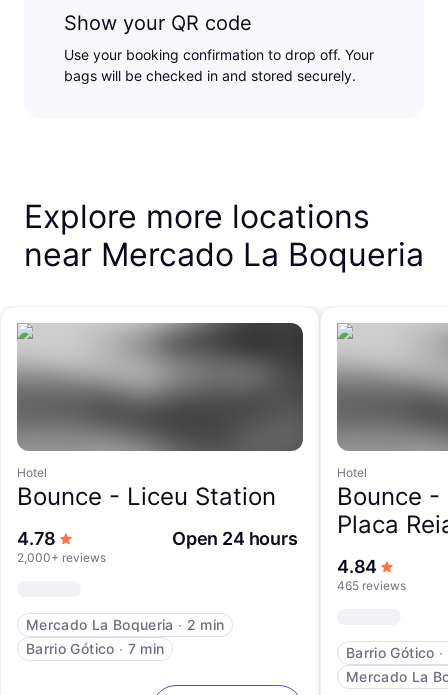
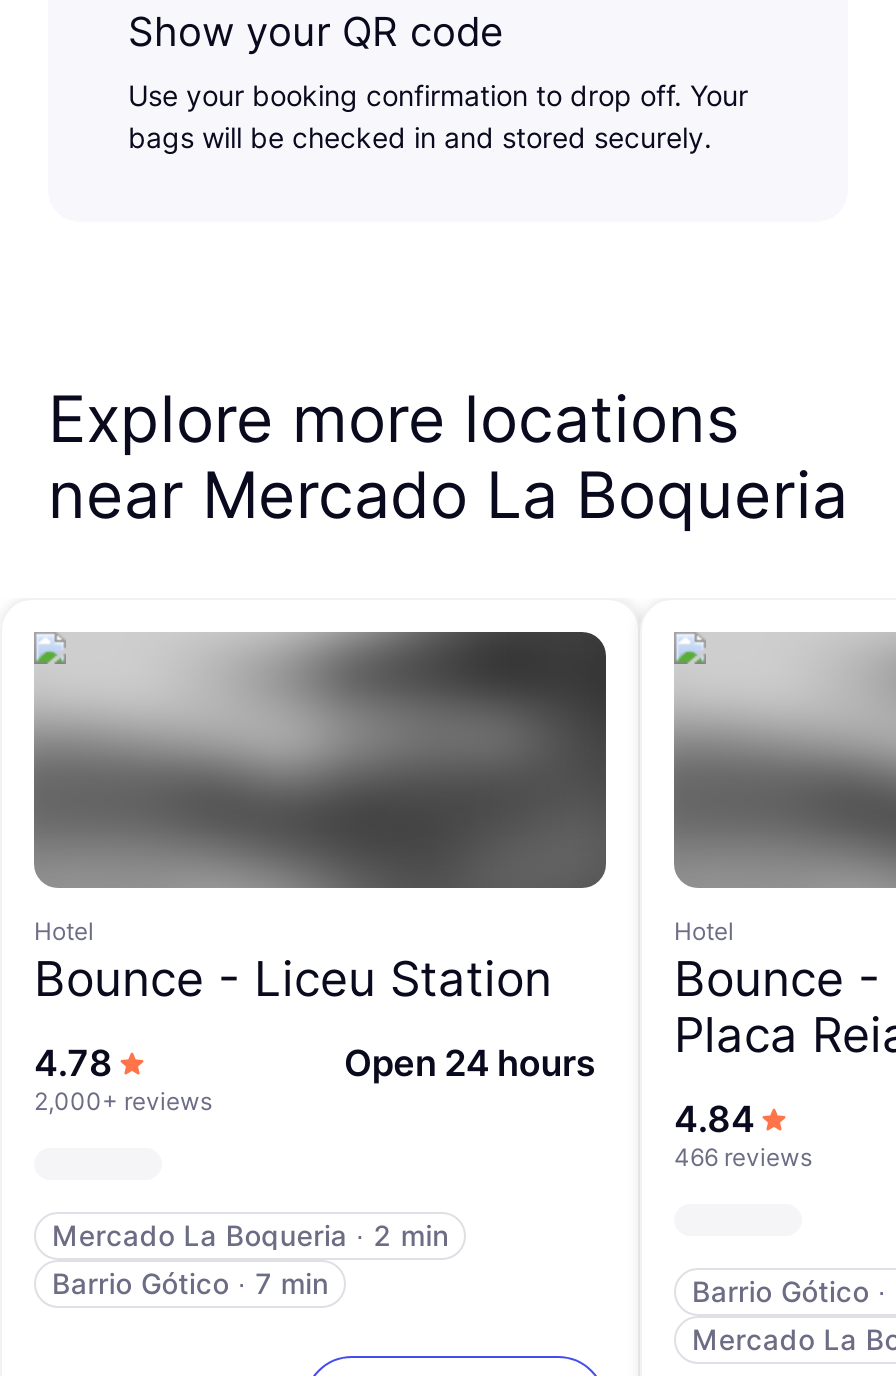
[337,578,406,593] 465 reviews -> [674,1142,812,1172] 466 reviews

